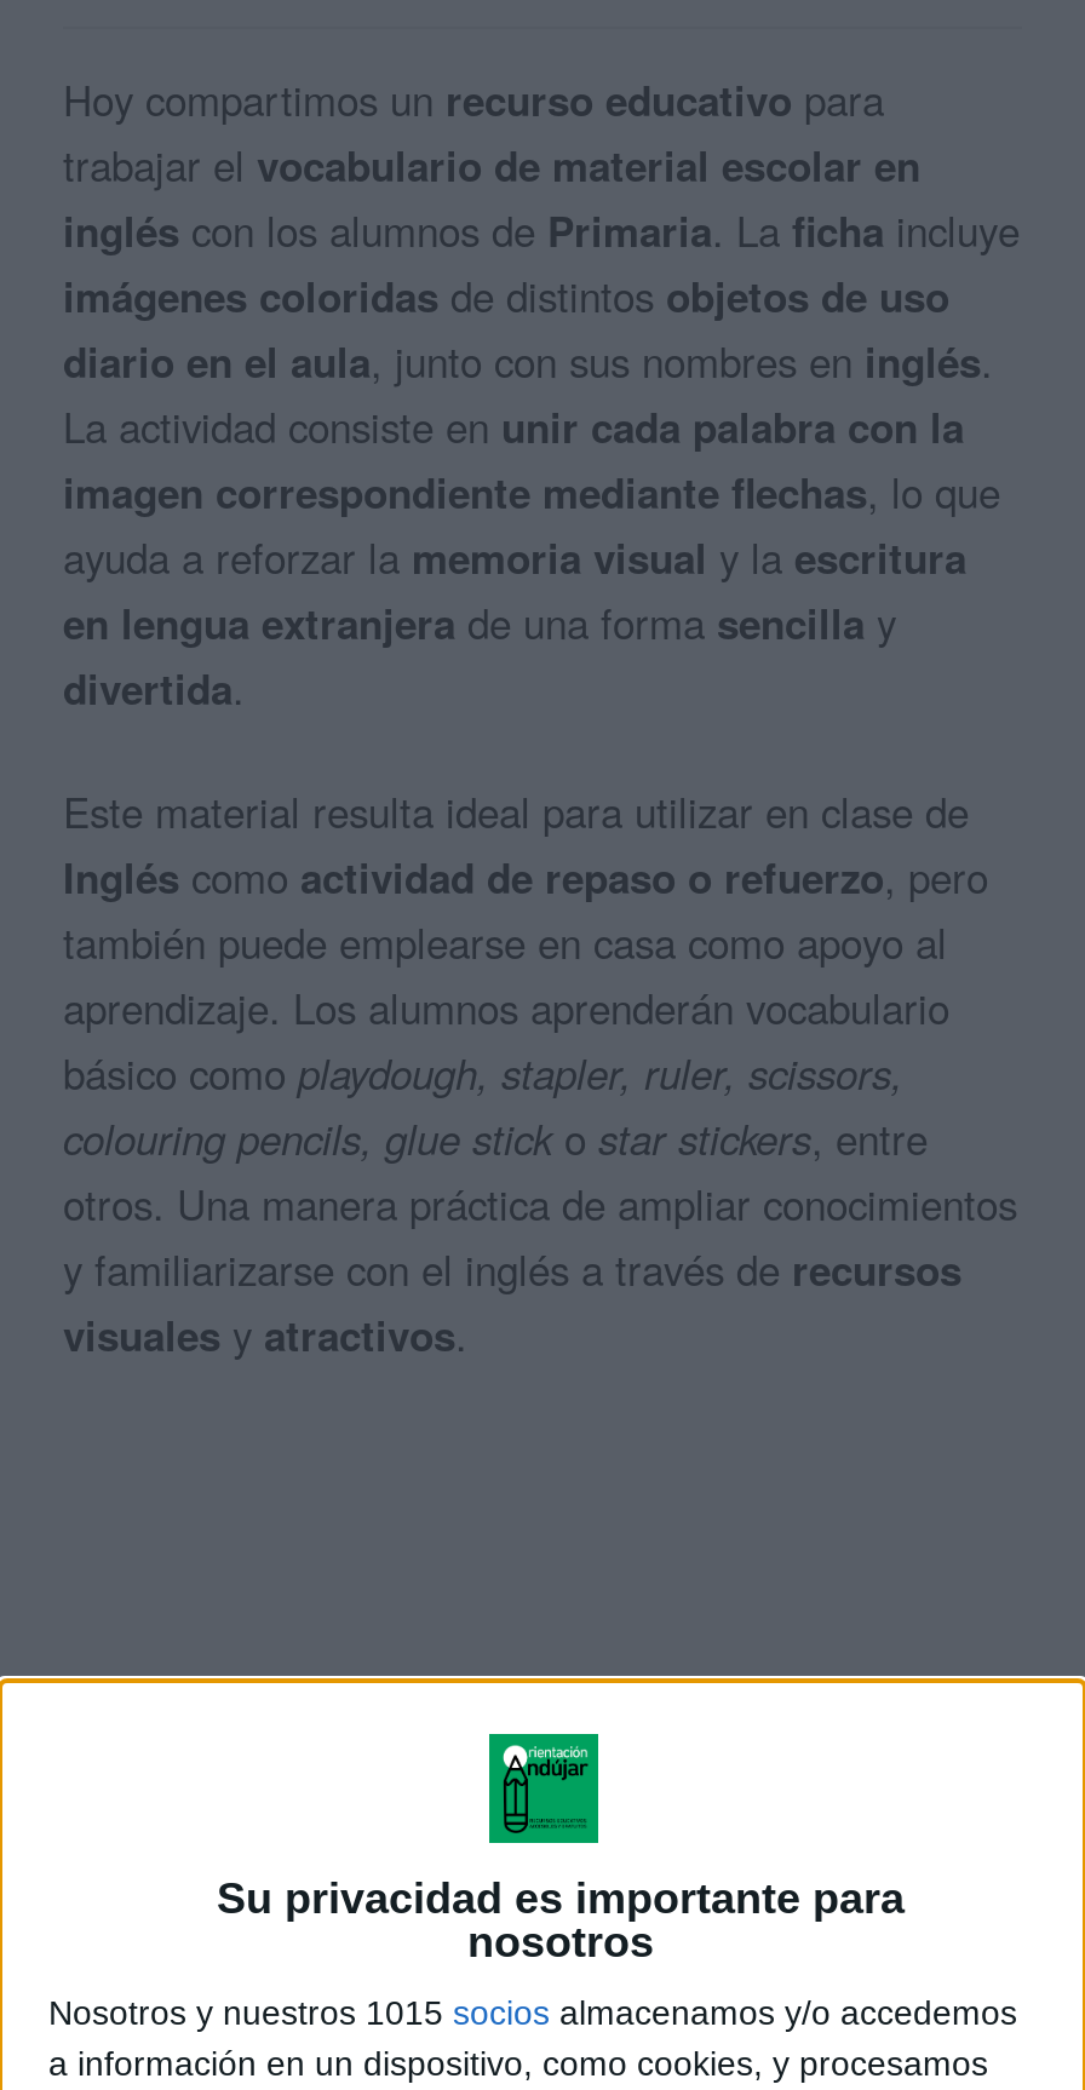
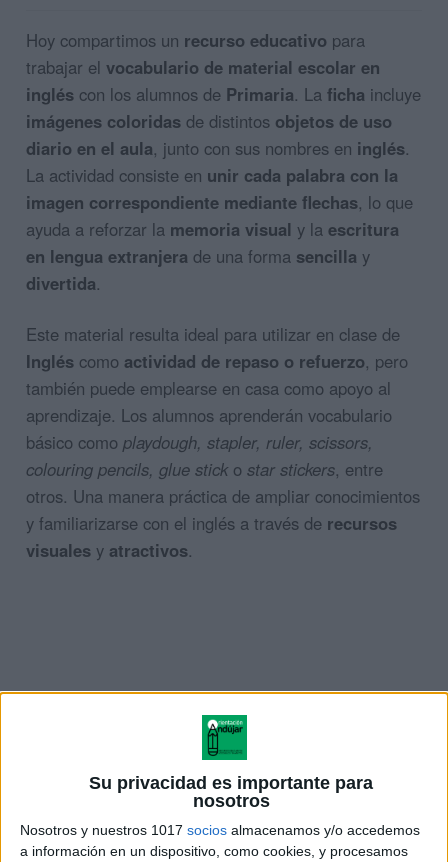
[48,1994,1017,2032] Nosotros y nuestros 1015 socios almacenamos y/o accedemos -> [20,822,420,838] Nosotros y nuestros 1017 socios almacenamos y/o accedemos

